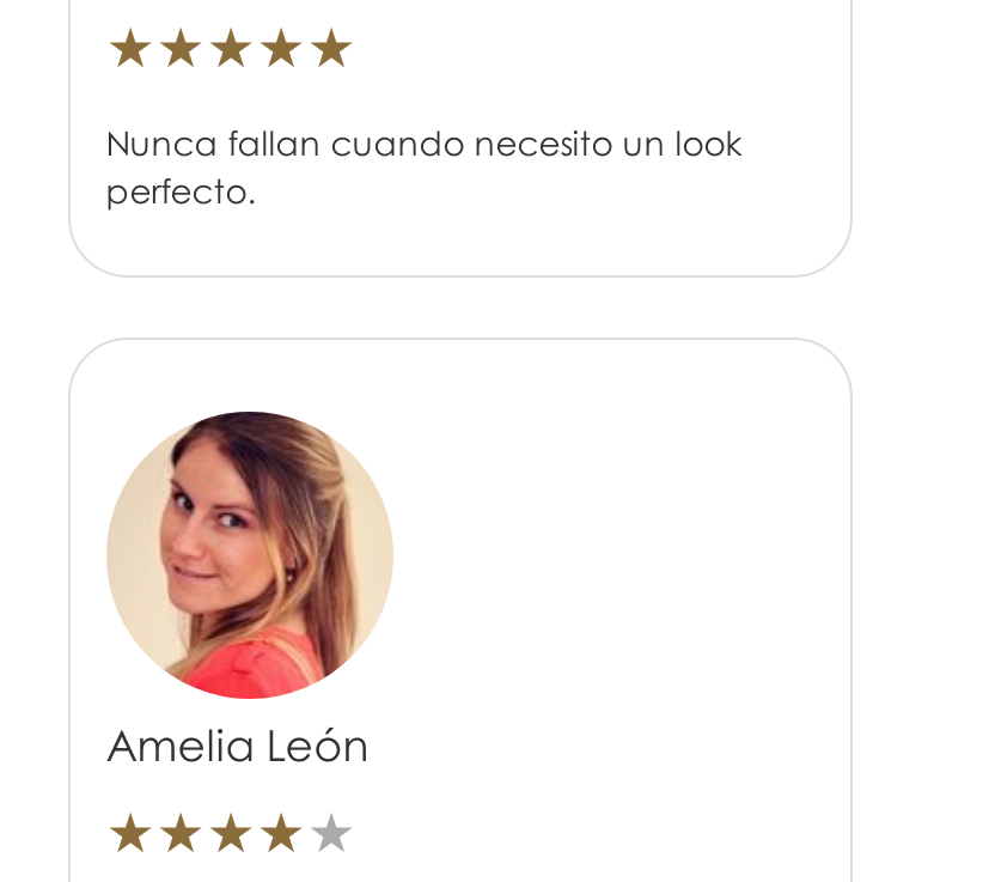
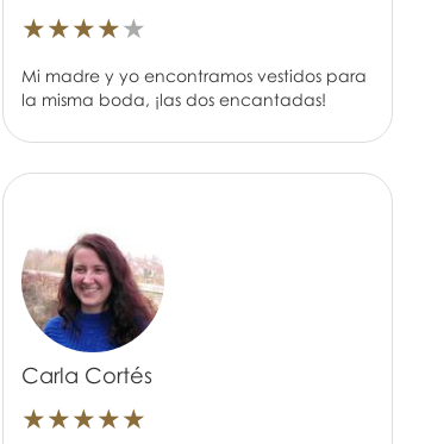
[106,121,742,210] Nunca fallan cuando necesito un look | perfecto. -> [21,65,366,109] Mi madre y yo encontramos vestidos para | la misma boda, ¡las dos encantadas!
[106,409,391,770] [image] | Amelia León -> [21,210,162,388] [image] | Carla Cortés

